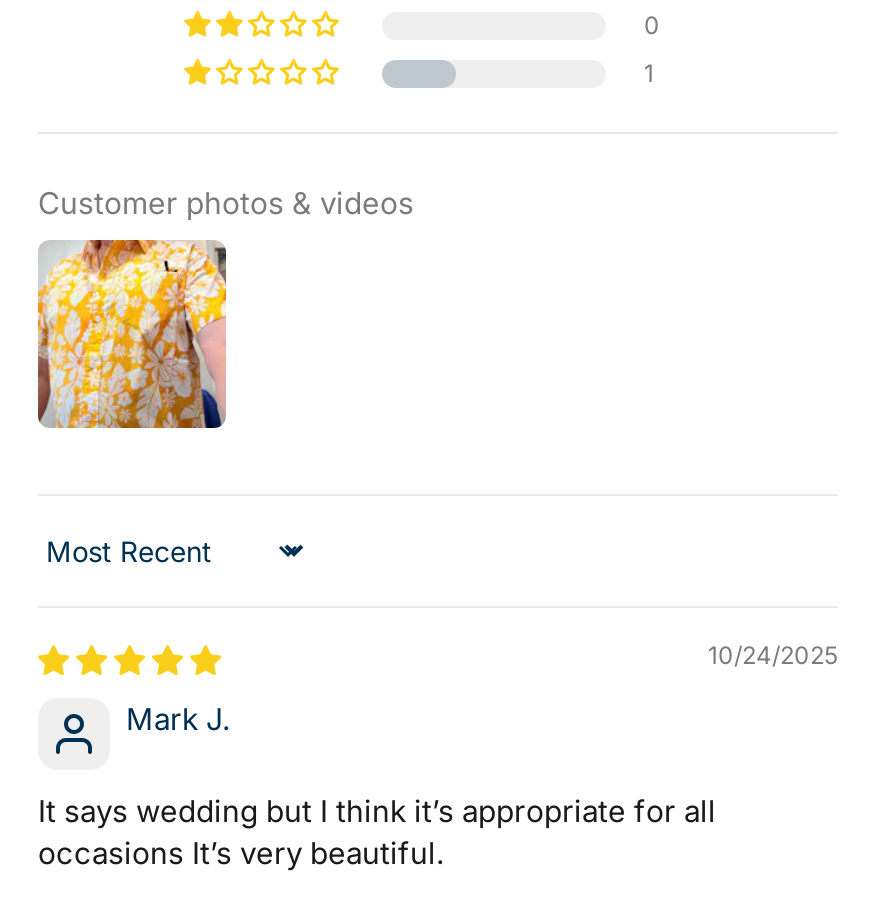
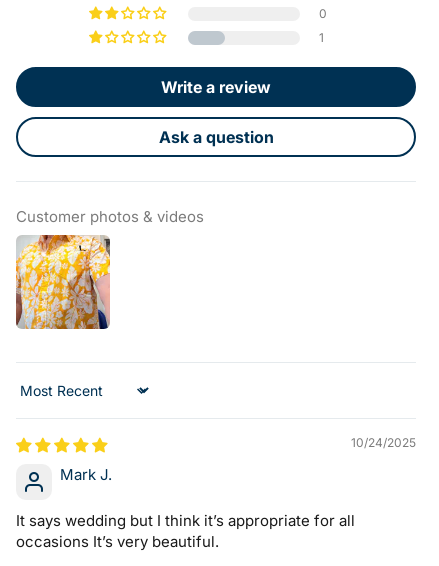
none -> [158,77,273,147] Write a review | Ask a question

